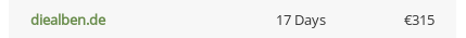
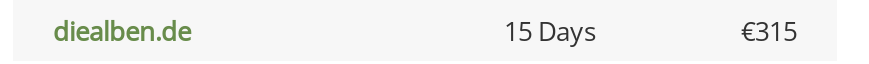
[275,10,325,29] 17 Days -> [504,13,596,49] 15 Days

